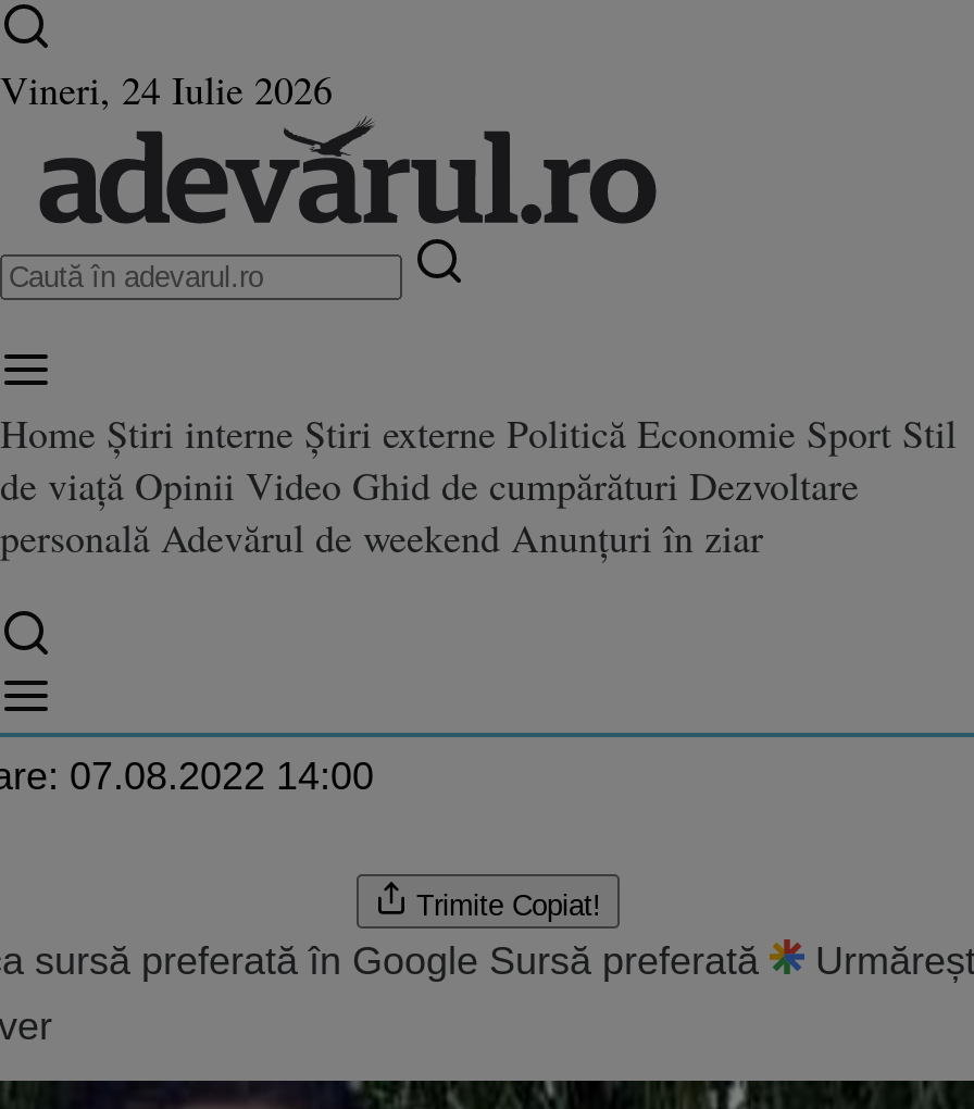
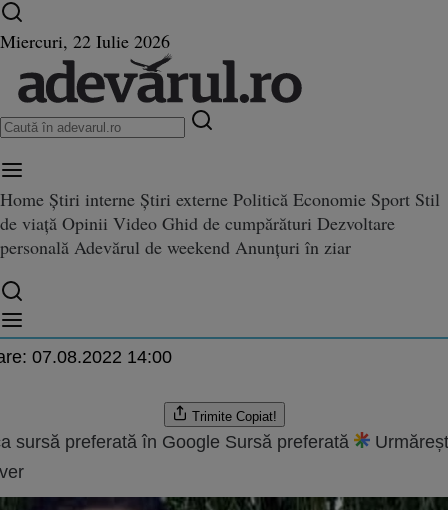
[0,63,333,115] Vineri, 24 Iulie 2026 -> [0,29,170,53] Miercuri, 22 Iulie 2026

